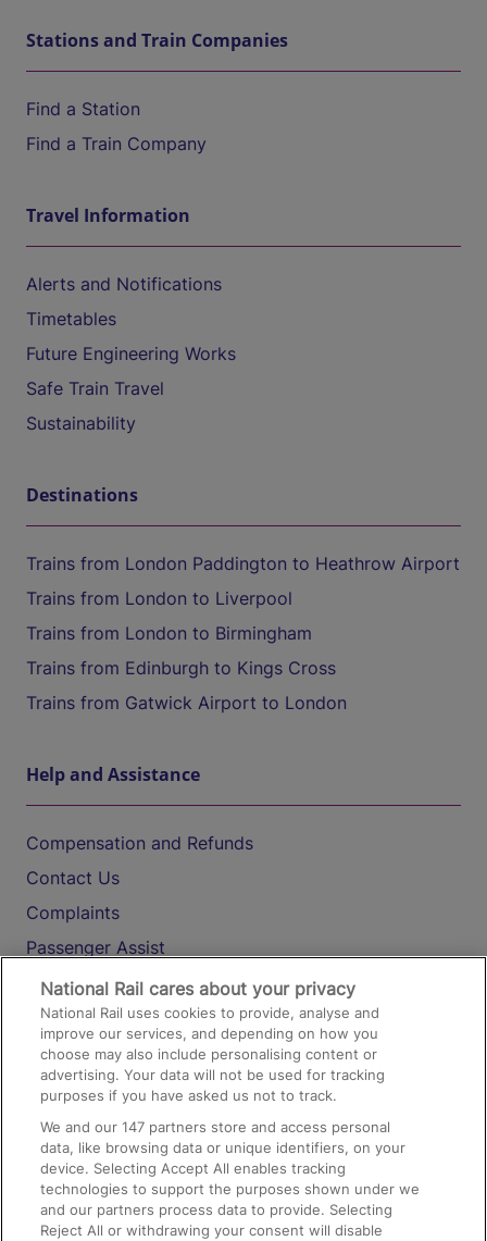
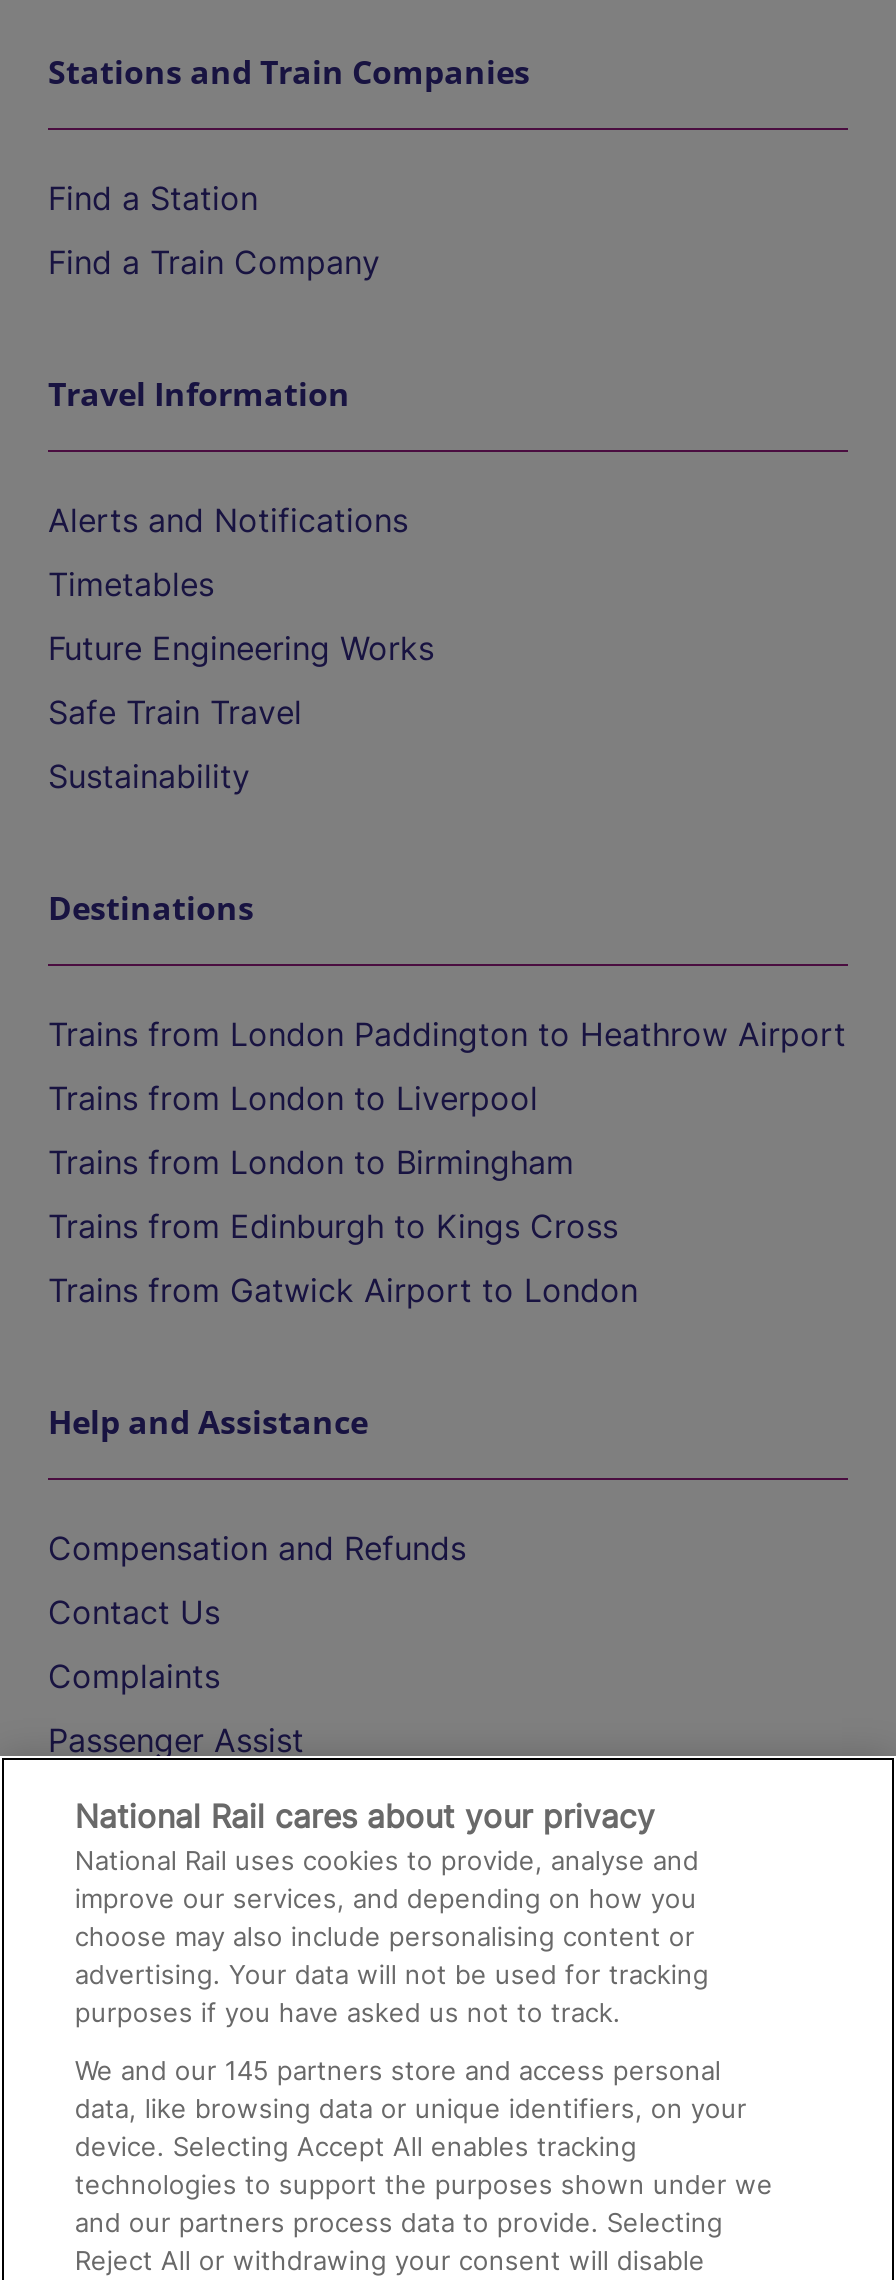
[41,1118,391,1135] We and our 147 partners store and access personal -> [75,2054,721,2086] We and our 145 partners store and access personal

